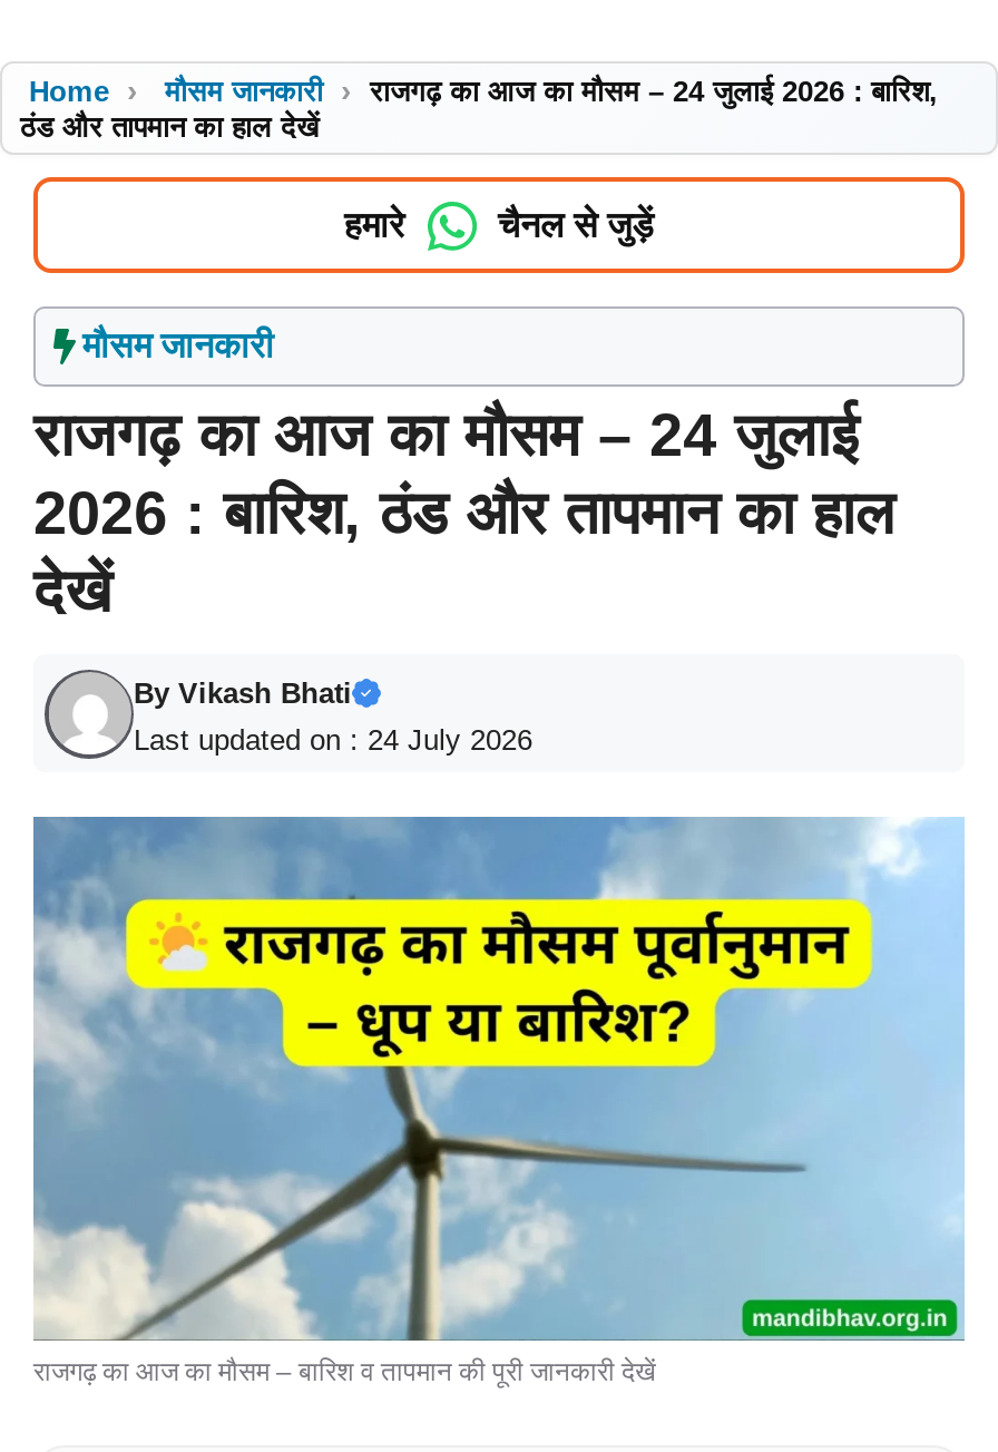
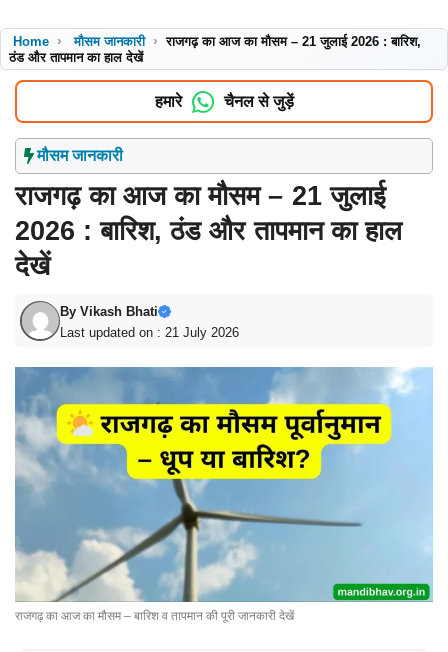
[370,75,938,108] राजगढ़ का आज का मौसम – 24 जुलाई 2026 : बारिश, -> [166,34,421,49] राजगढ़ का आज का मौसम – 21 जुलाई 2026 : बारिश,
[33,402,859,469] राजगढ़ का आज का मौसम – 24 जुलाई -> [15,181,386,211] राजगढ़ का आज का मौसम – 21 जुलाई
[134,723,532,757] Last updated on : 24 July 2026 -> [60,325,239,340] Last updated on : 21 July 2026

